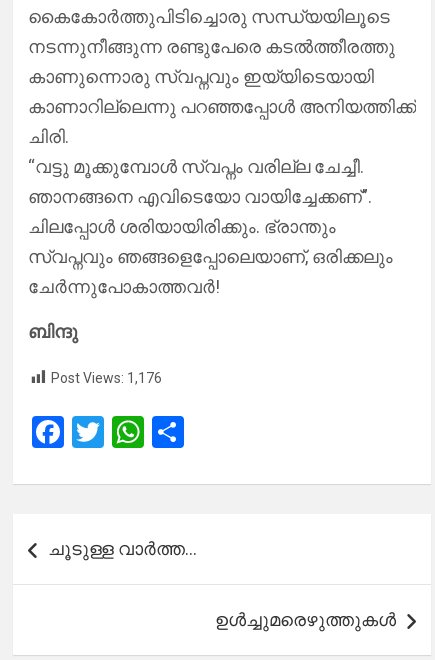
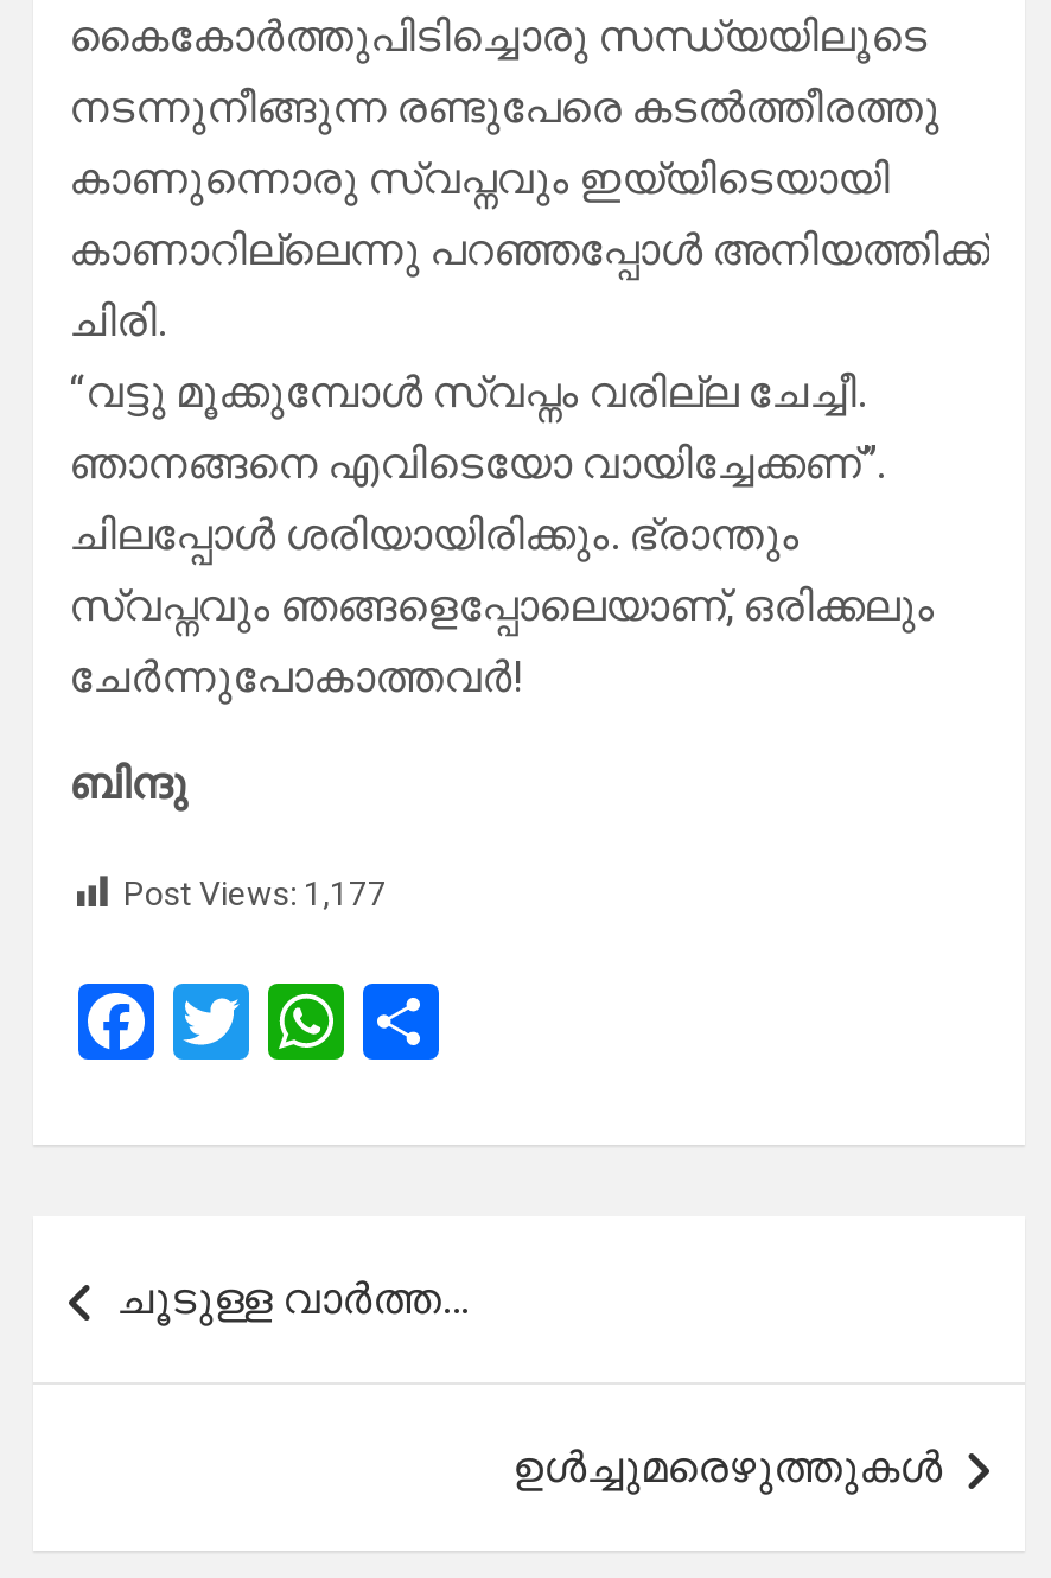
[51,370,162,386] Post Views: 1,176 -> [123,874,387,912] Post Views: 1,177

